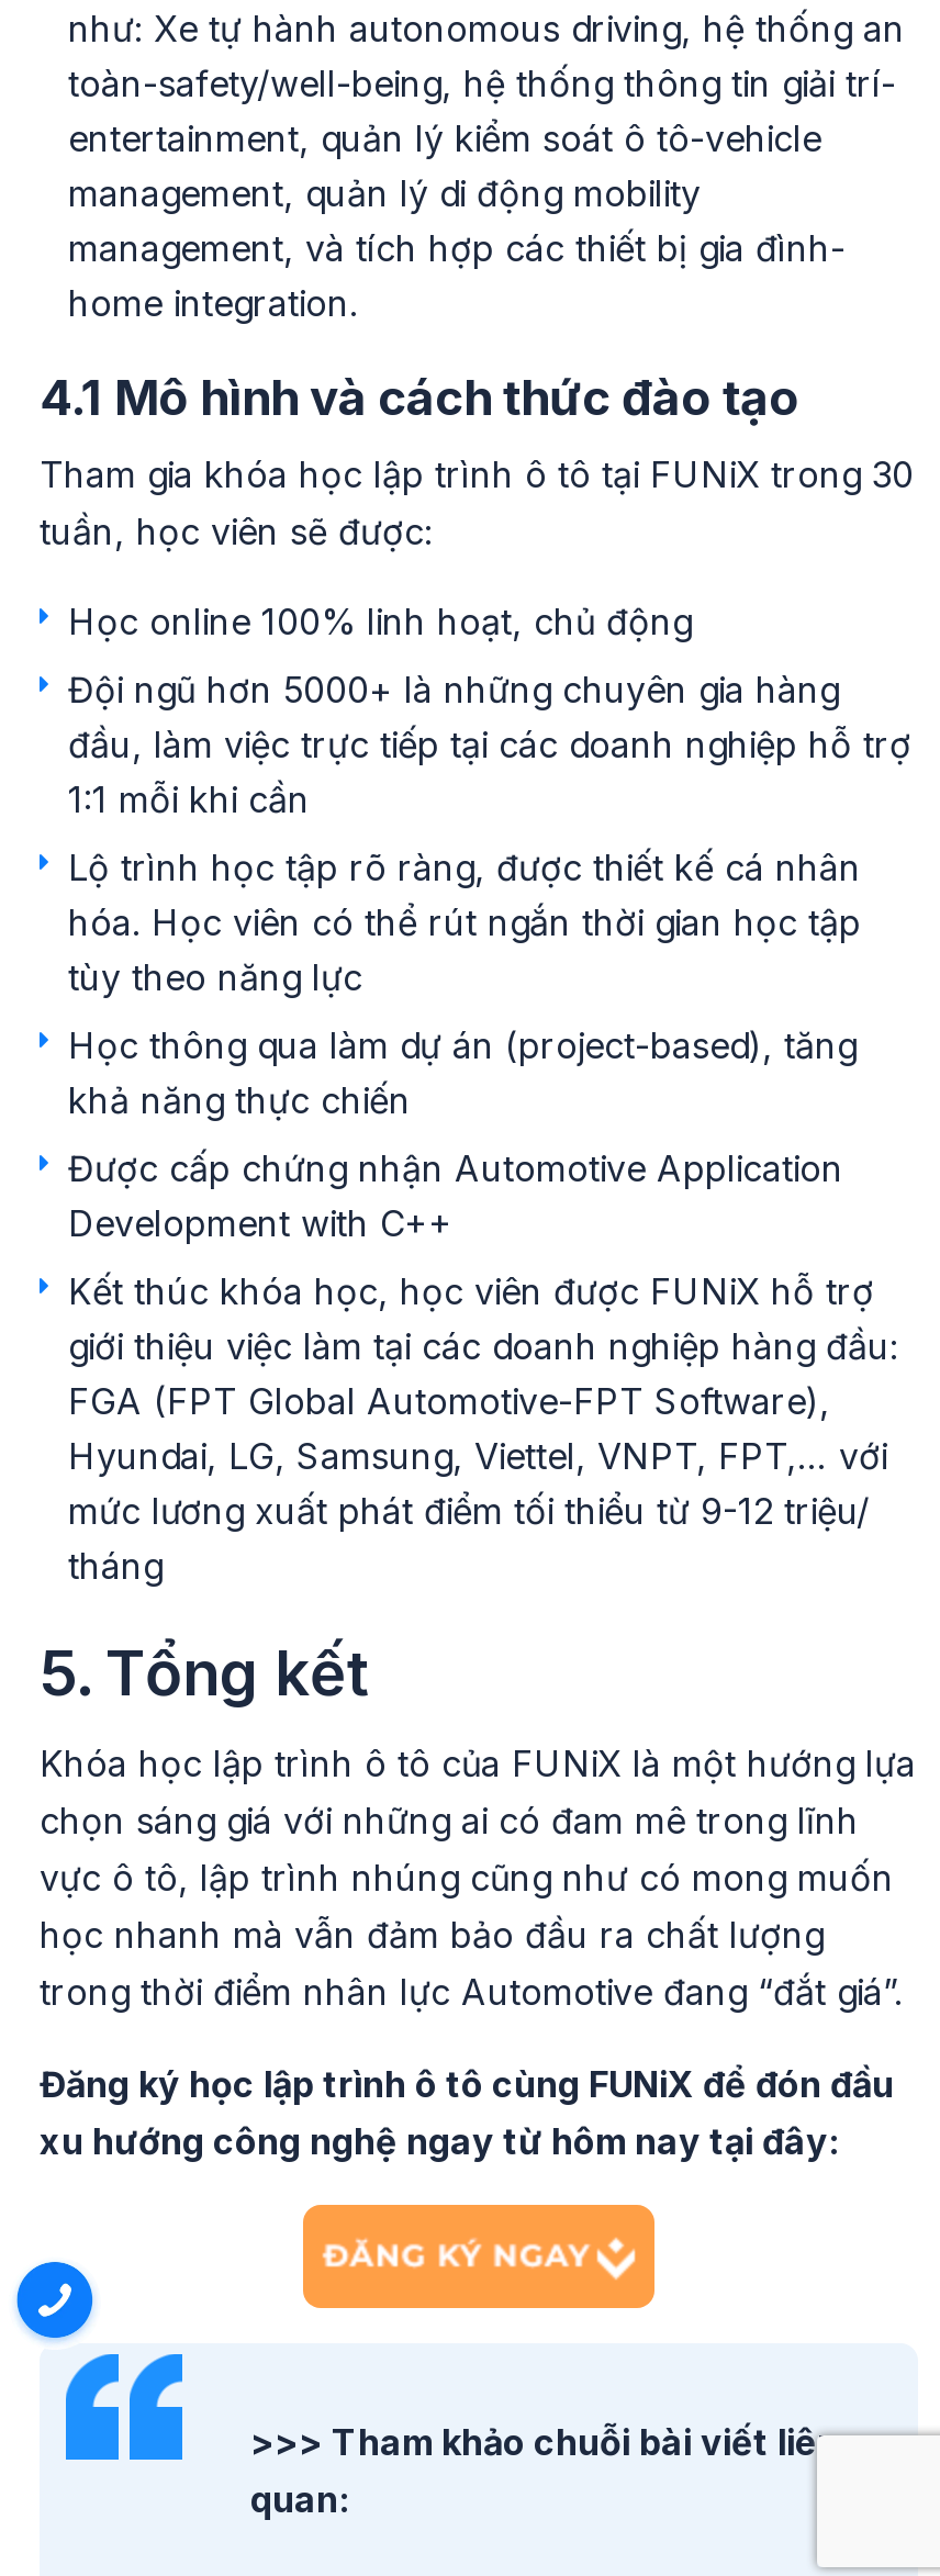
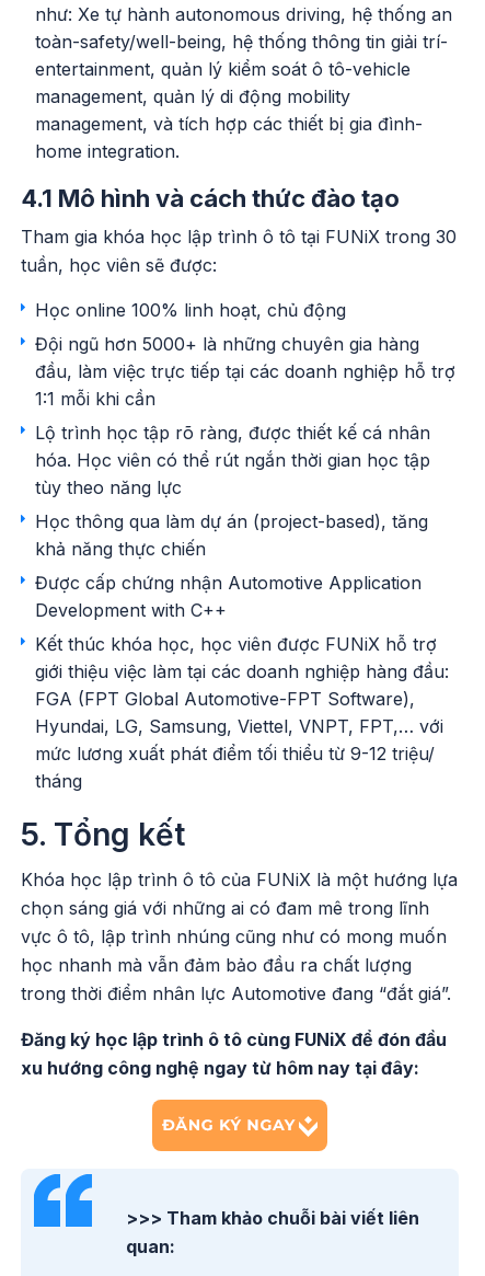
[13,2260,97,2343] [image] -> none

